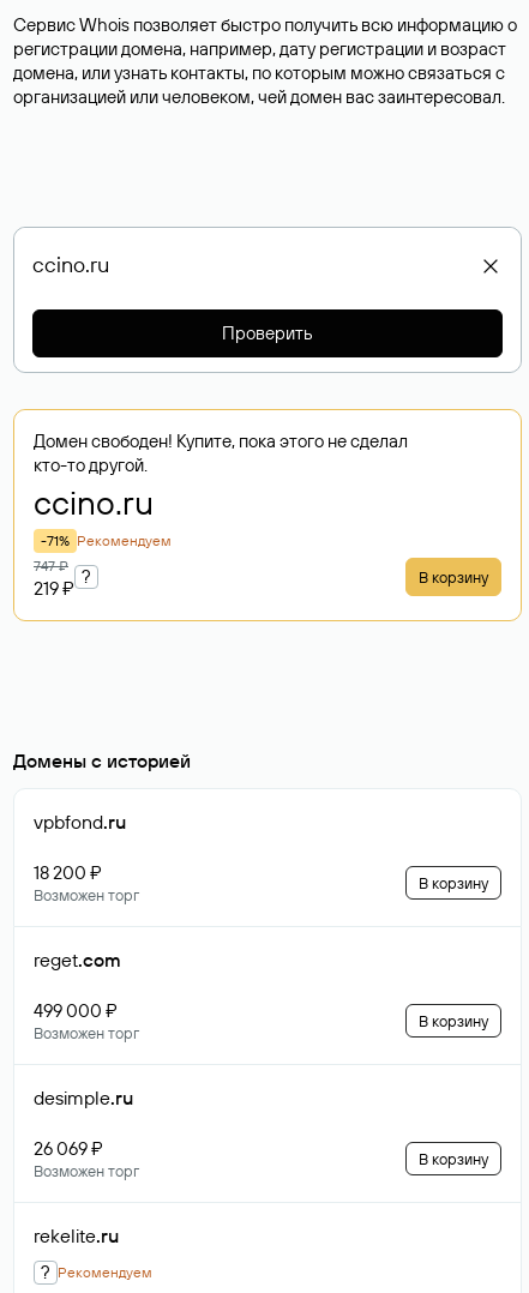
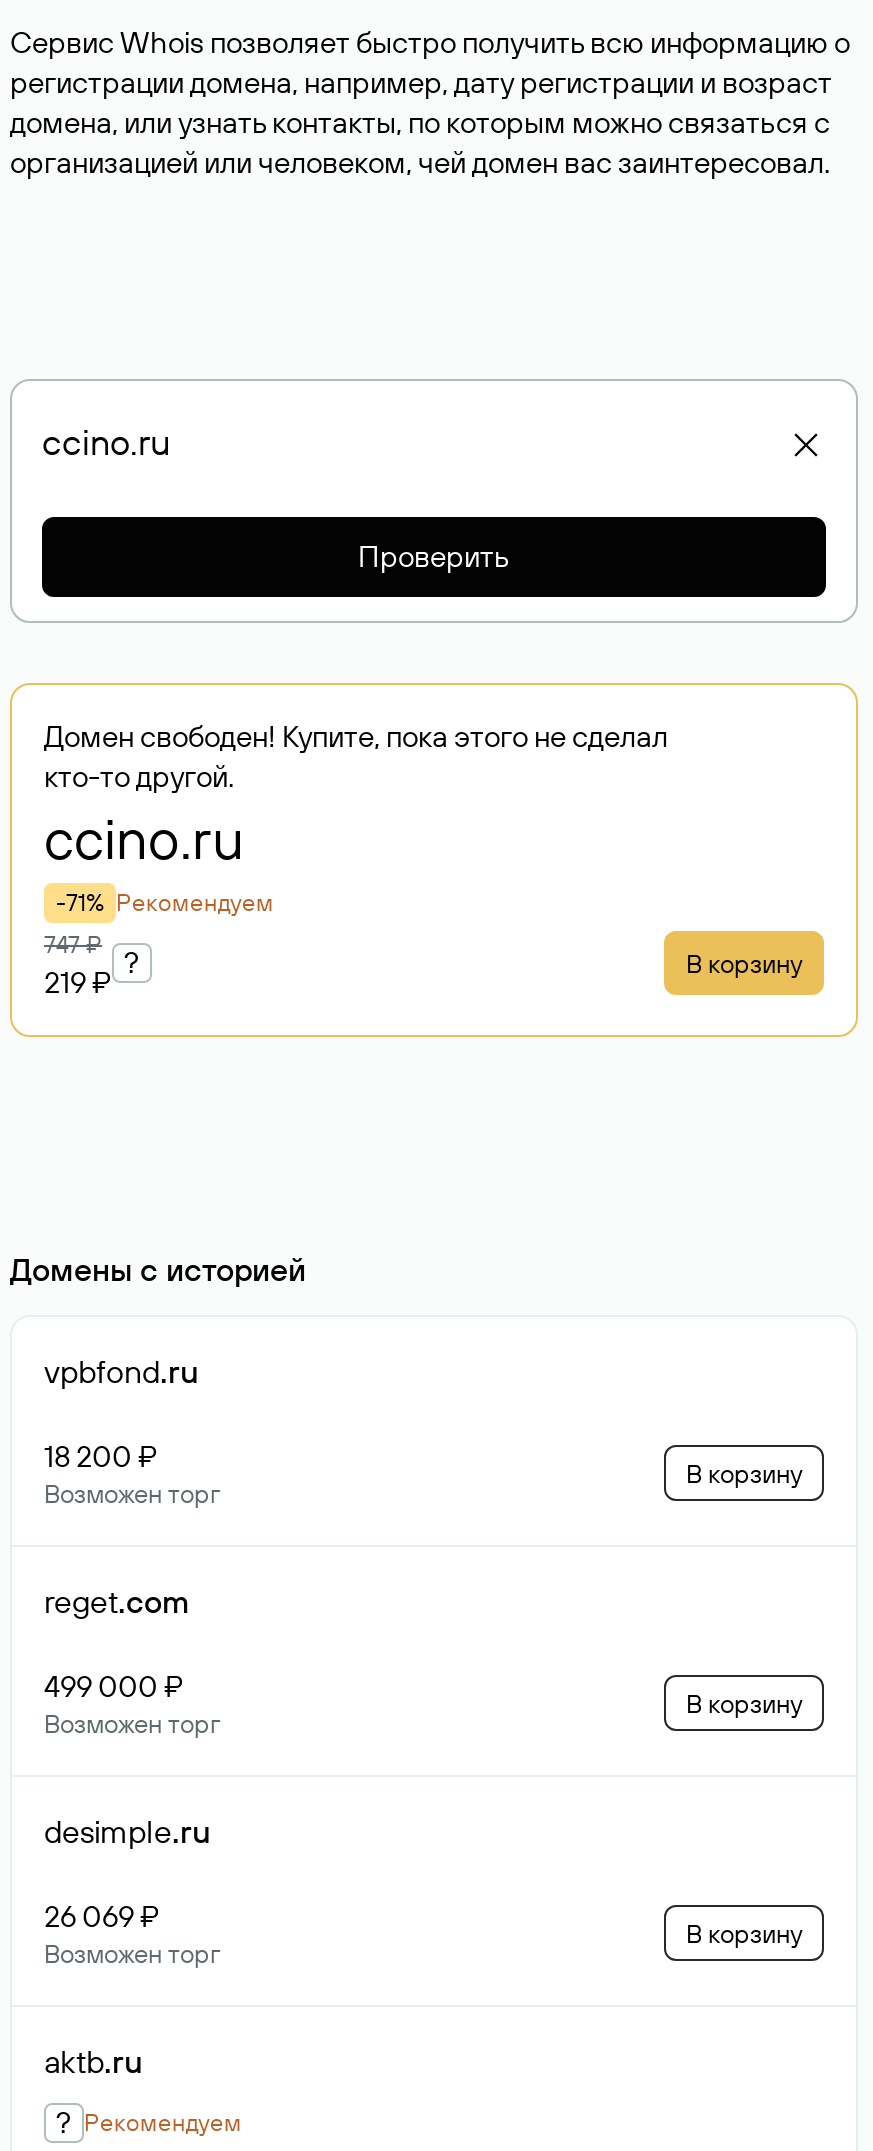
[34,1223,119,1247] rekelite.ru -> [44,2041,142,2081] aktb.ru

